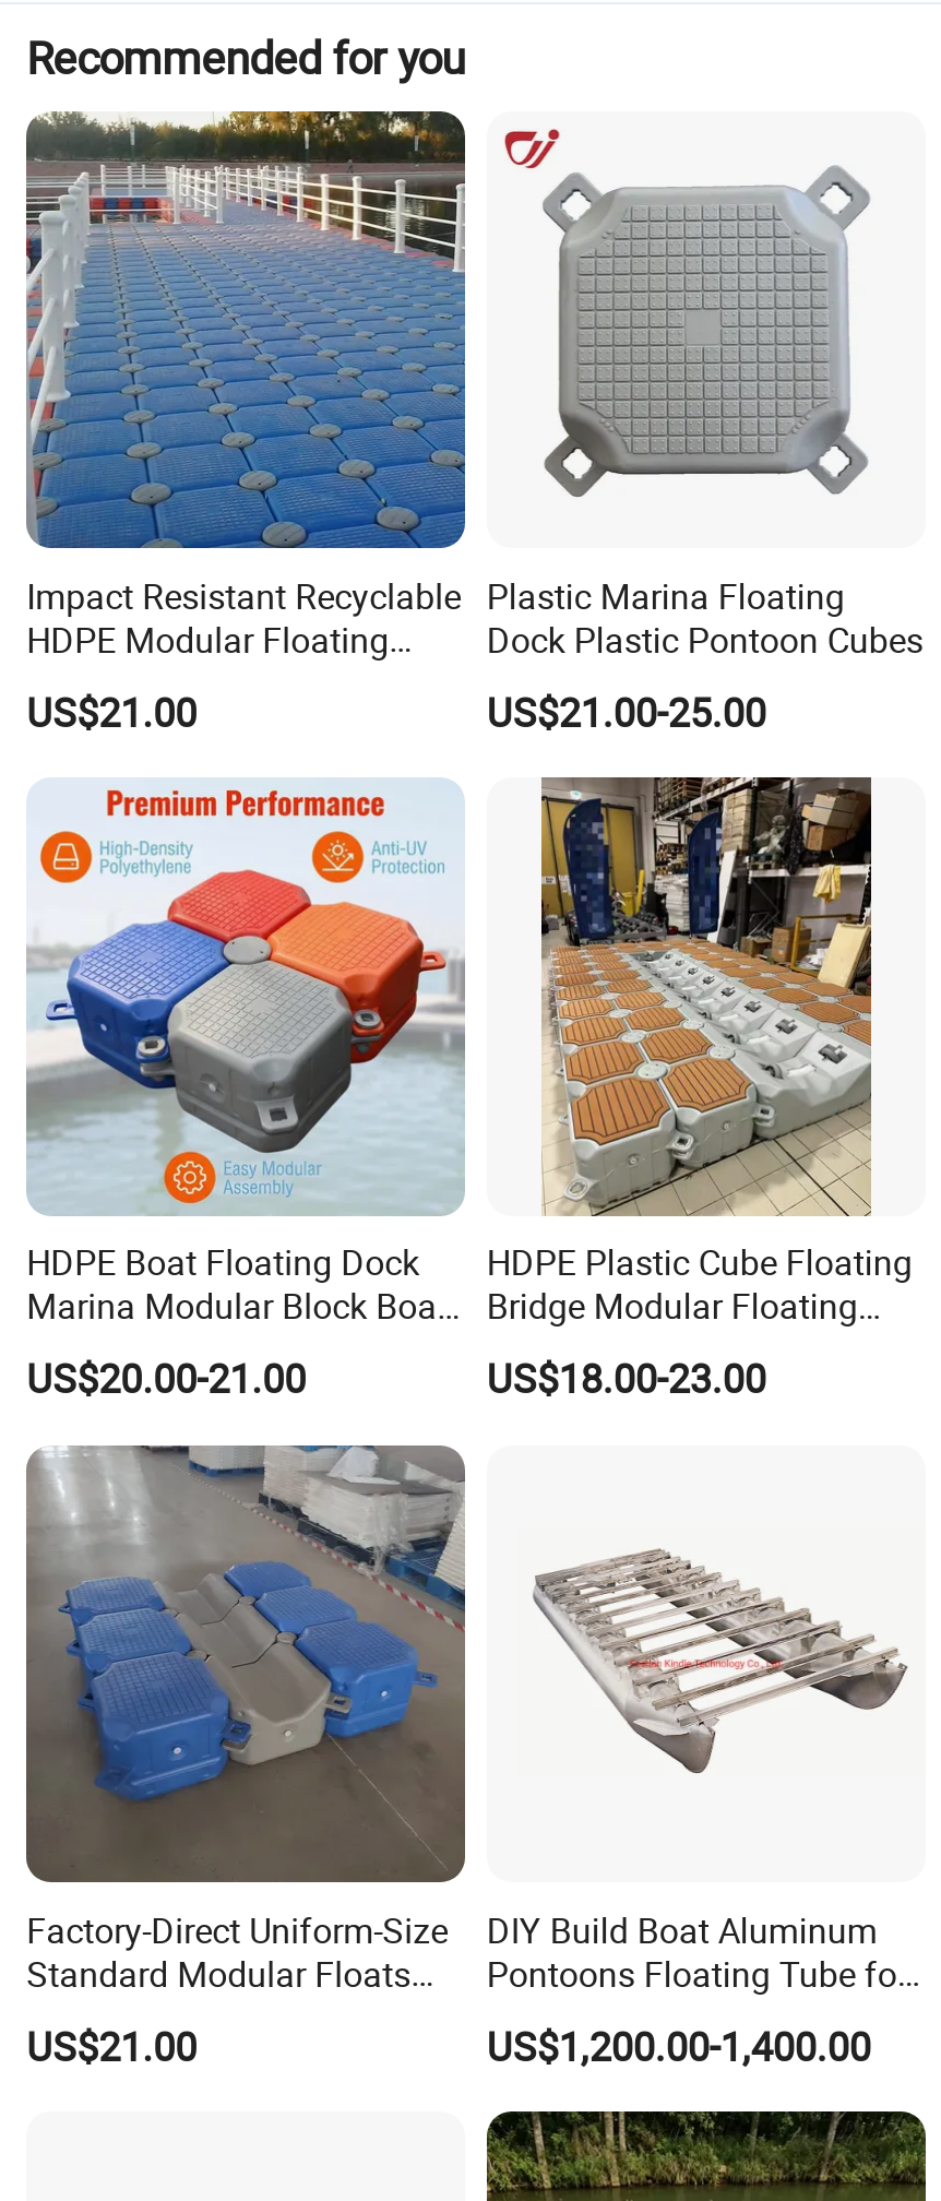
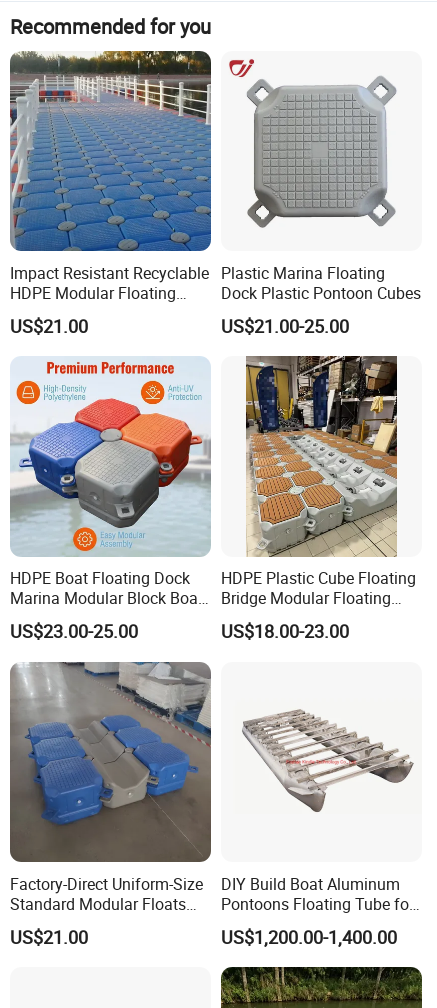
[26,1352,306,1405] US$20.00-21.00 -> [10,619,138,643] US$23.00-25.00

